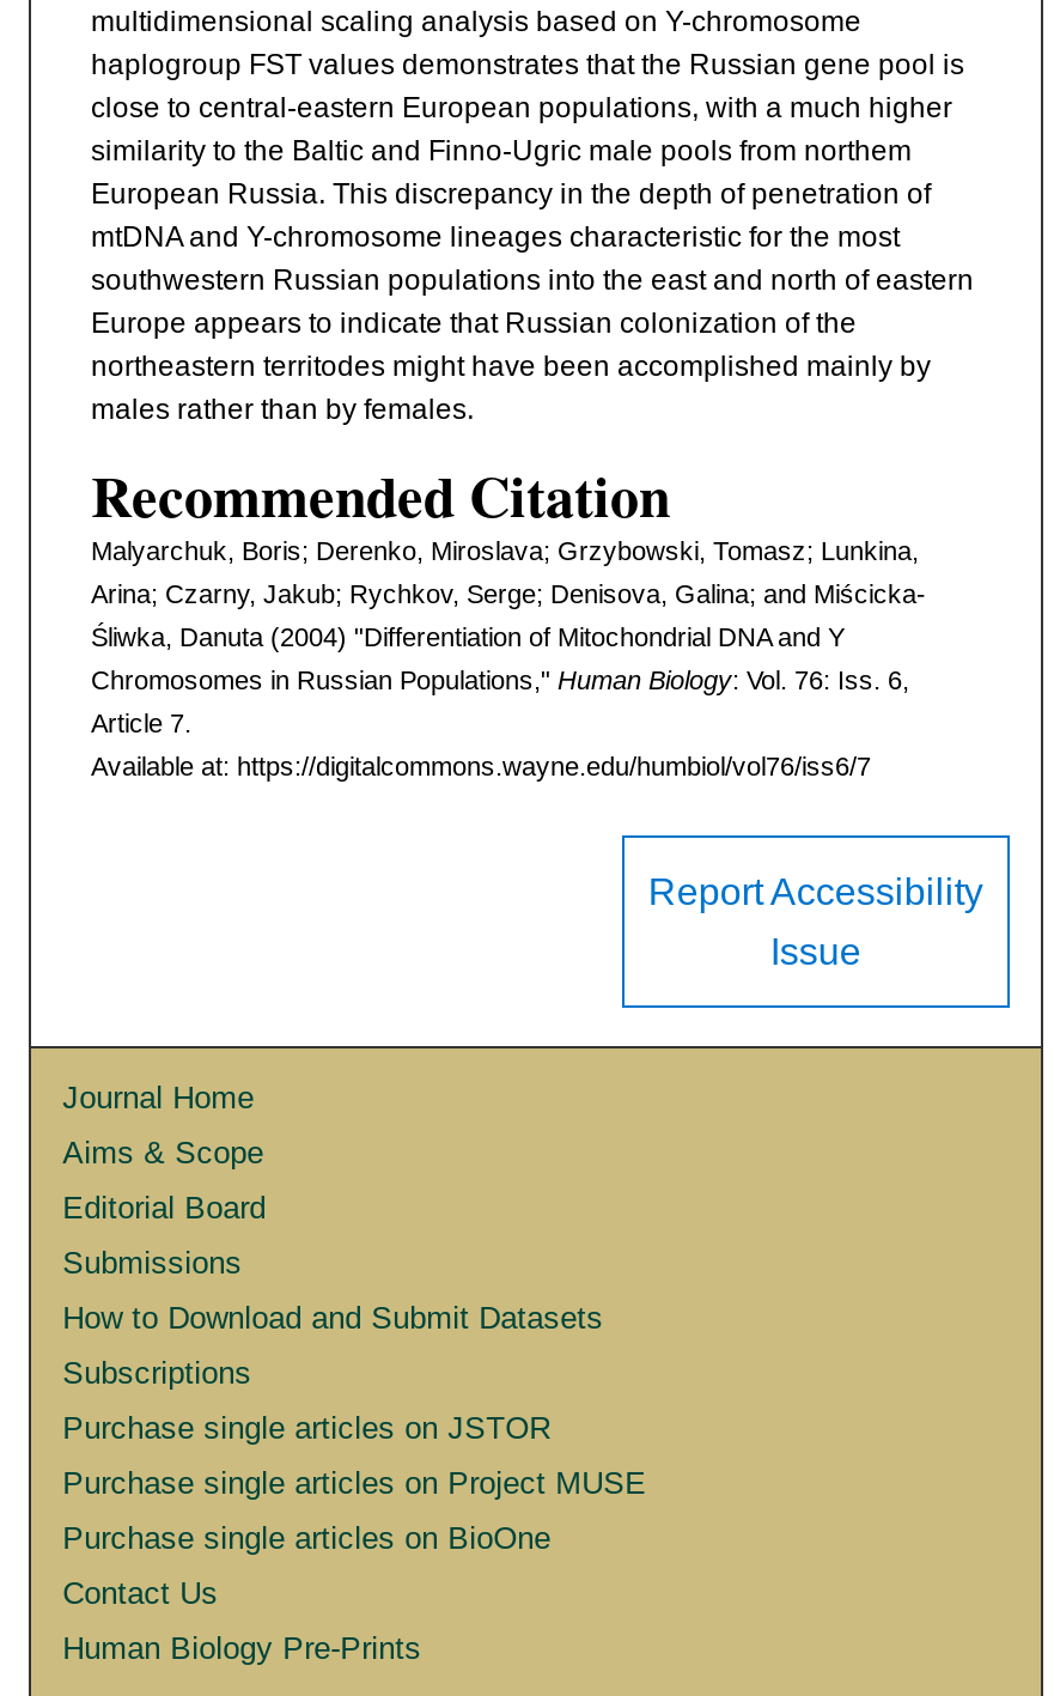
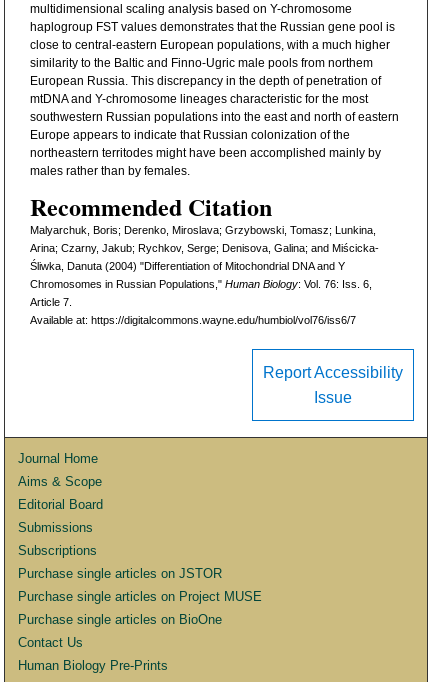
[62,1301,603,1337] How to Download and Submit Datasets -> none

